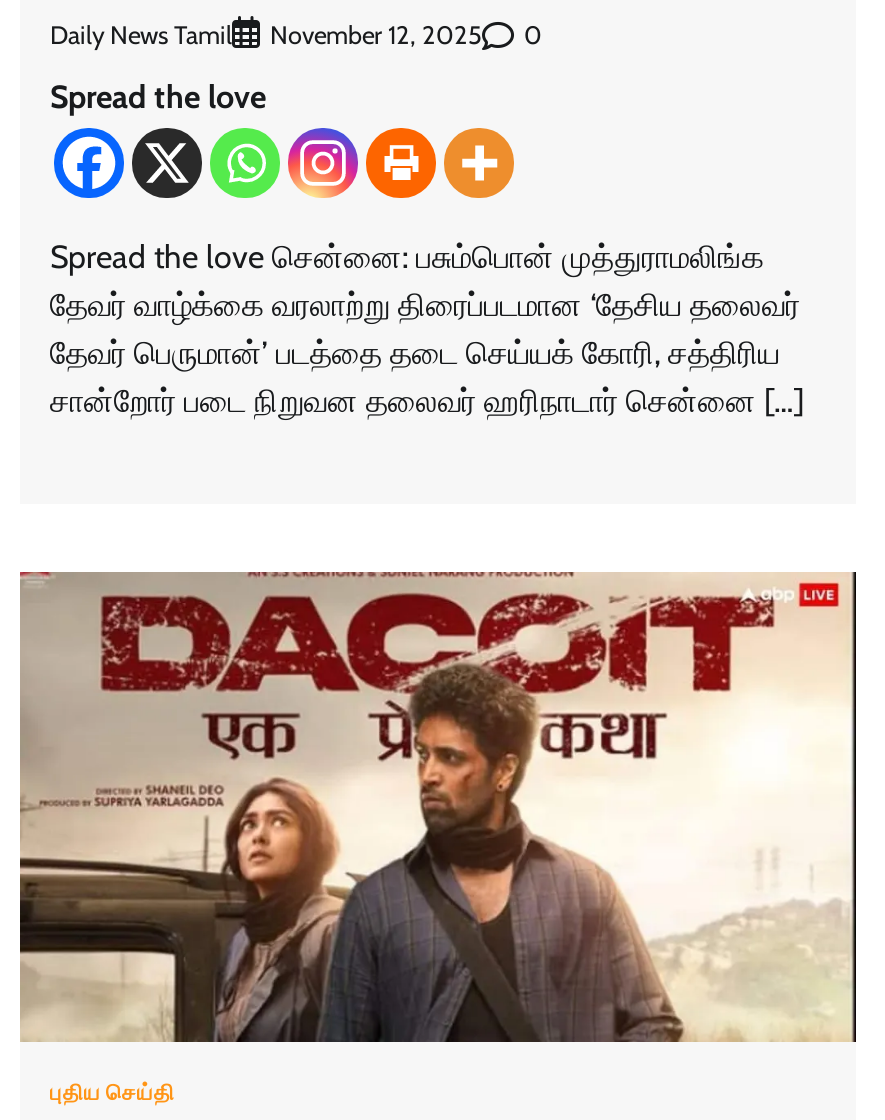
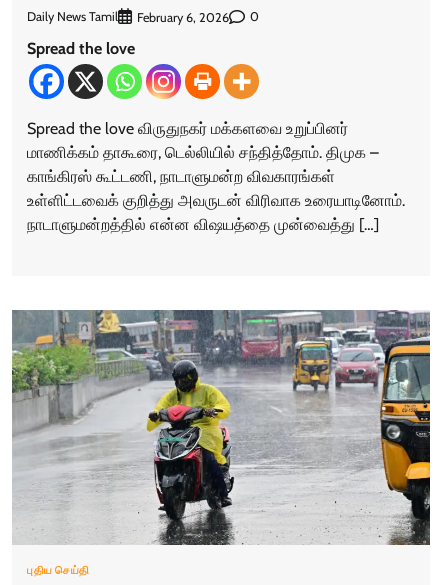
[270,20,482,50] November 12, 2025 -> [137,10,229,25] February 6, 2026
[50,238,804,420] Spread the love சென்னை: பசும்பொன் முத்துராமலிங்க | தேவர் வாழ்க்கை வரலாற்று திரைப்படமான ‘தேசிய தலைவர் | தேவர் பெருமான்’ படத்தை தடை செய்யக் கோரி, சத்திரிய | சான்றோர் படை நிறுவன தலைவர் ஹரிநாடார் சென்னை […] -> [27,119,405,234] Spread the love விருதுநகர் மக்களவை உறுப்பினர் | மாணிக்கம் தாகூரை, டெல்லியில் சந்தித்தோம். திமுக – | காங்கிரஸ் கூட்டணி, நாடாளுமன்ற விவகாரங்கள் | உள்ளிட்டவைக் குறித்து அவருடன் விரிவாக உரையாடினோம். | நாடாளுமன்றத்தில் என்ன விஷயத்தை முன்வைத்து […]
[18,571,858,1043] [image] -> [12,309,431,546] [image]

